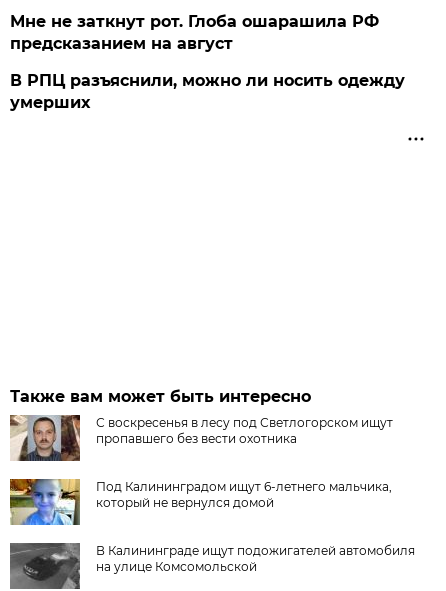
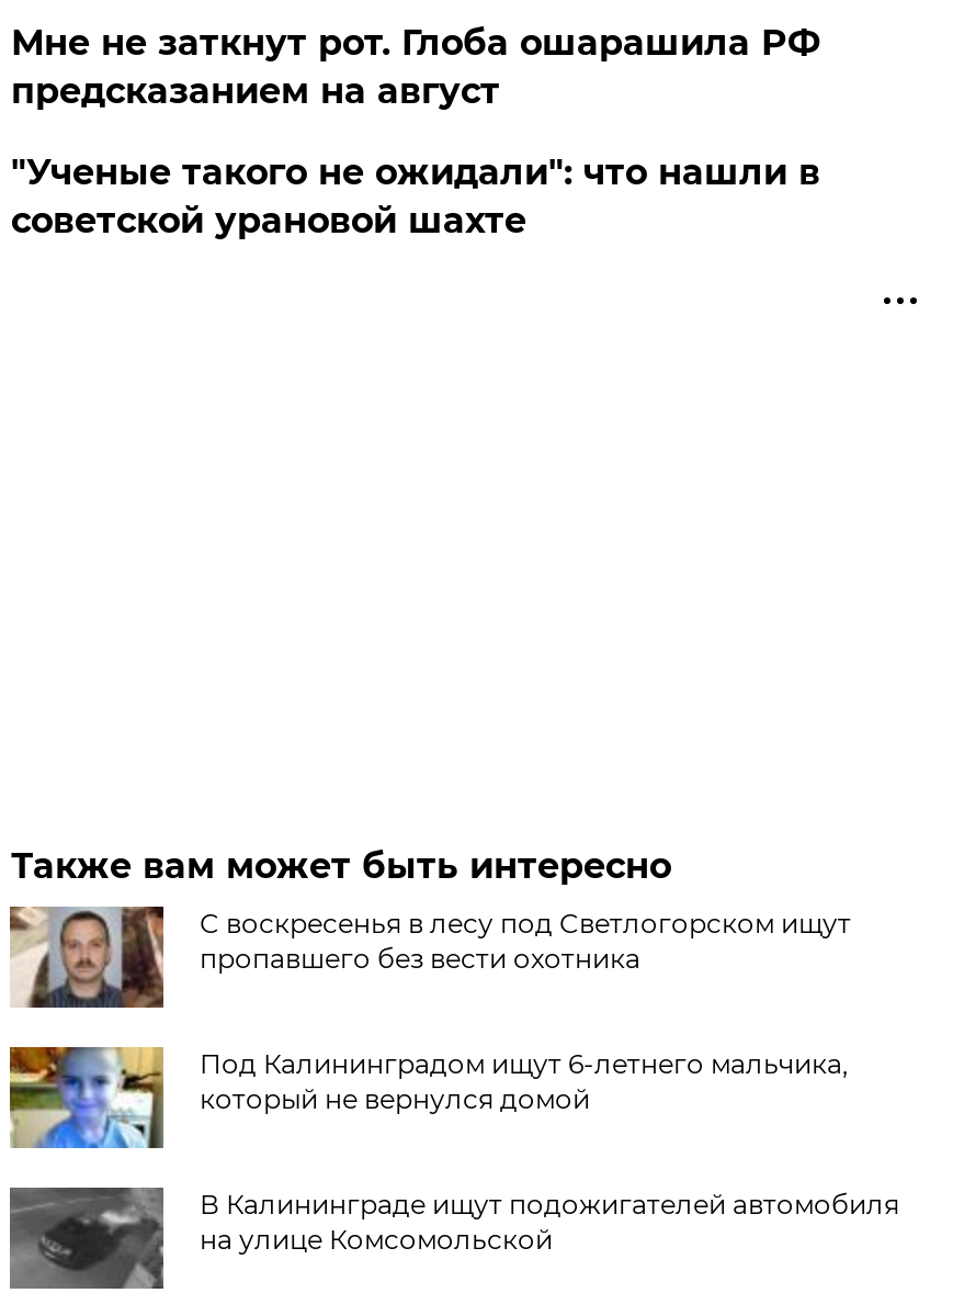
[10,71,405,112] В РПЦ разъяснили, можно ли носить одежду | умерших -> [11,151,820,241] "Ученые такого не ожидали": что нашли в | советской урановой шахте

